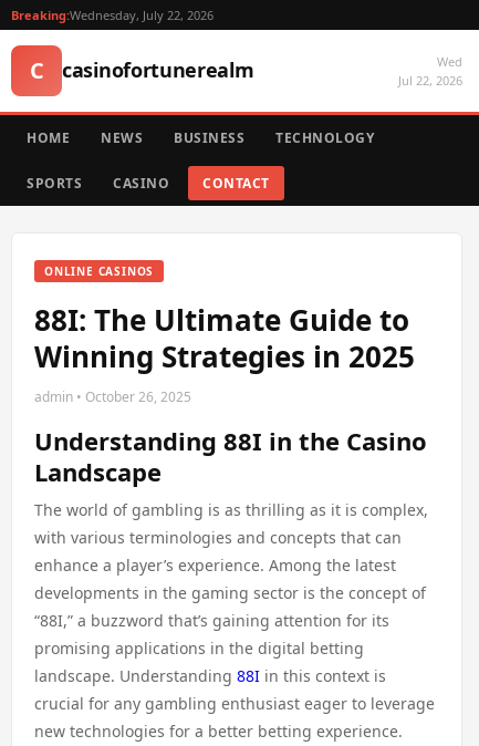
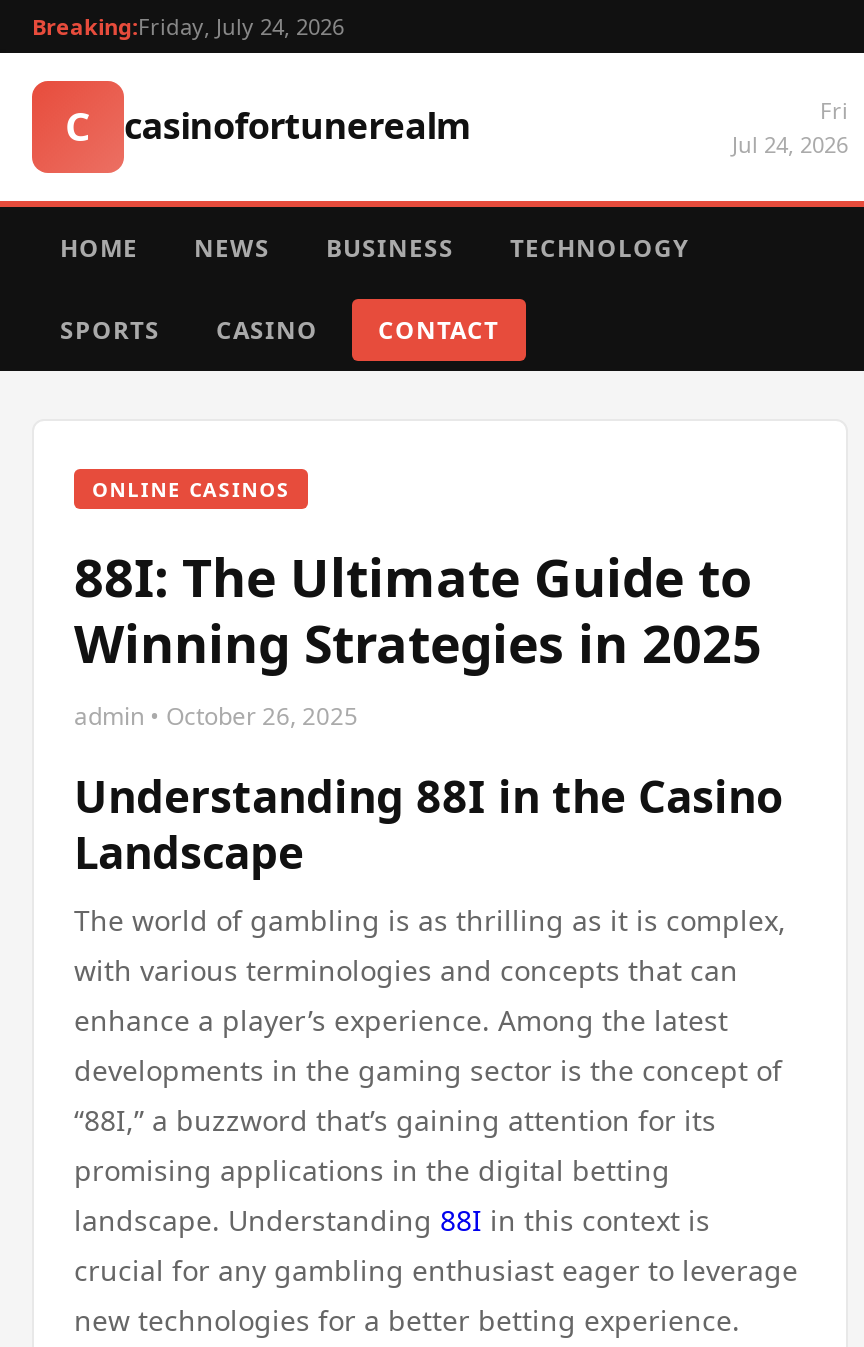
[11,7,214,23] Breaking:Wednesday, July 22, 2026 -> [32,11,344,41] Breaking:Friday, July 24, 2026
[398,53,462,89] Wed | Jul 22, 2026 -> [732,95,848,159] Fri | Jul 24, 2026

